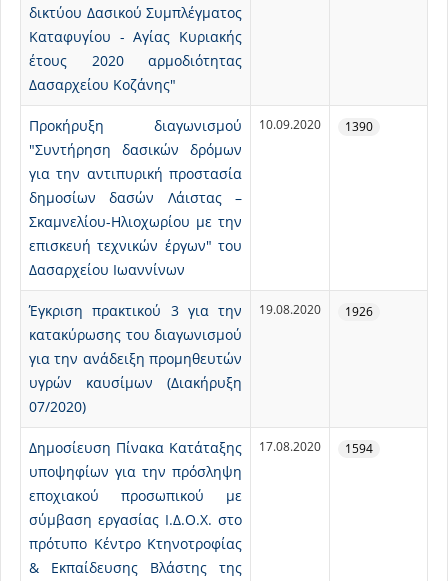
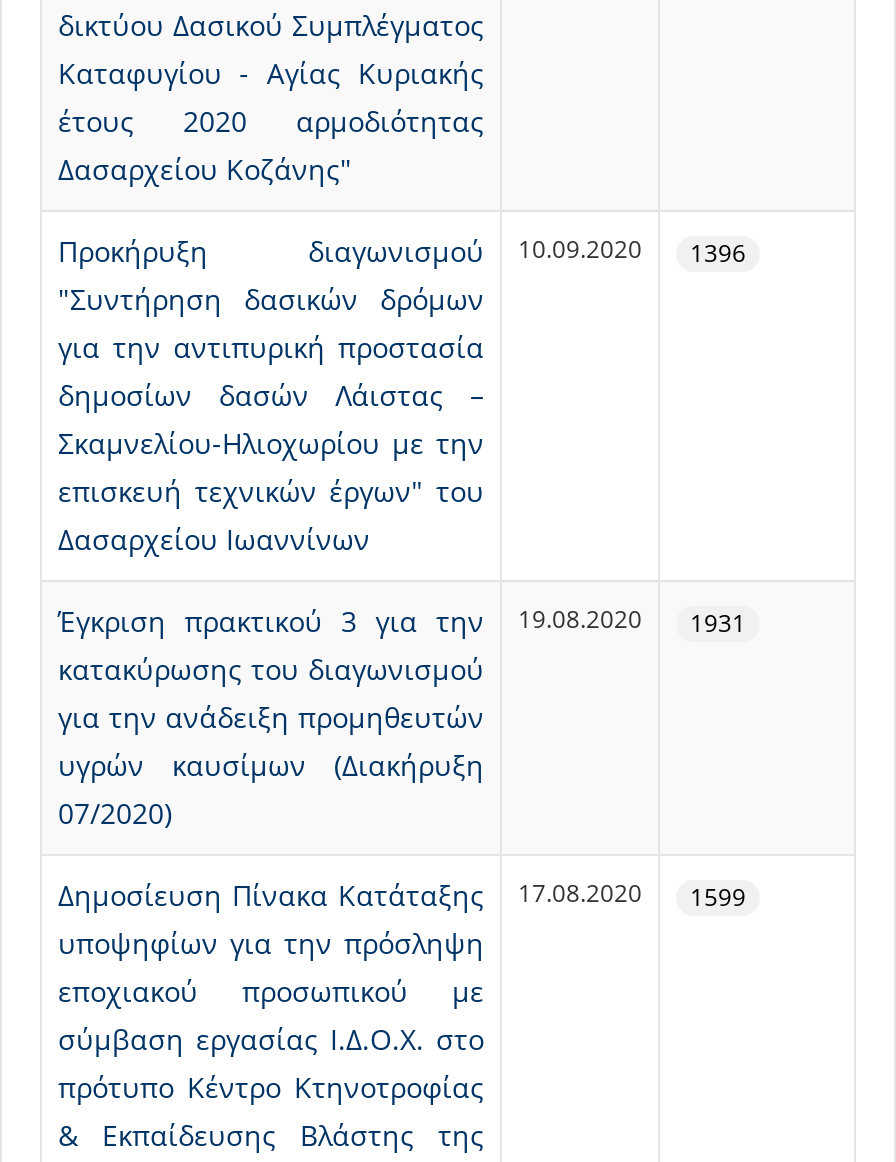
[29,116,373,135] Προκήρυξη διαγωνισμού 10.09.2020 1390 -> [58,232,746,270] Προκήρυξη διαγωνισμού 10.09.2020 1396
[29,301,373,320] Έγκριση πρακτικού 3 για την 19.08.2020 1926 -> [58,602,746,640] Έγκριση πρακτικού 3 για την 19.08.2020 1931
[29,438,373,457] Δημοσίευση Πίνακα Κατάταξης 17.08.2020 1594 -> [58,876,746,914] Δημοσίευση Πίνακα Κατάταξης 17.08.2020 1599

